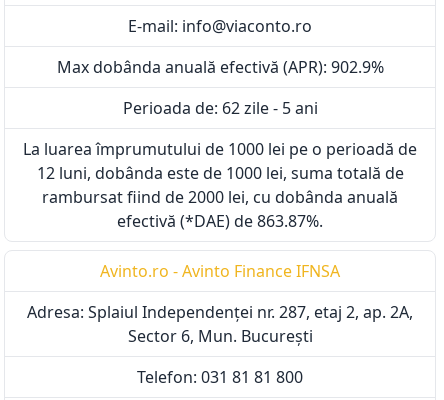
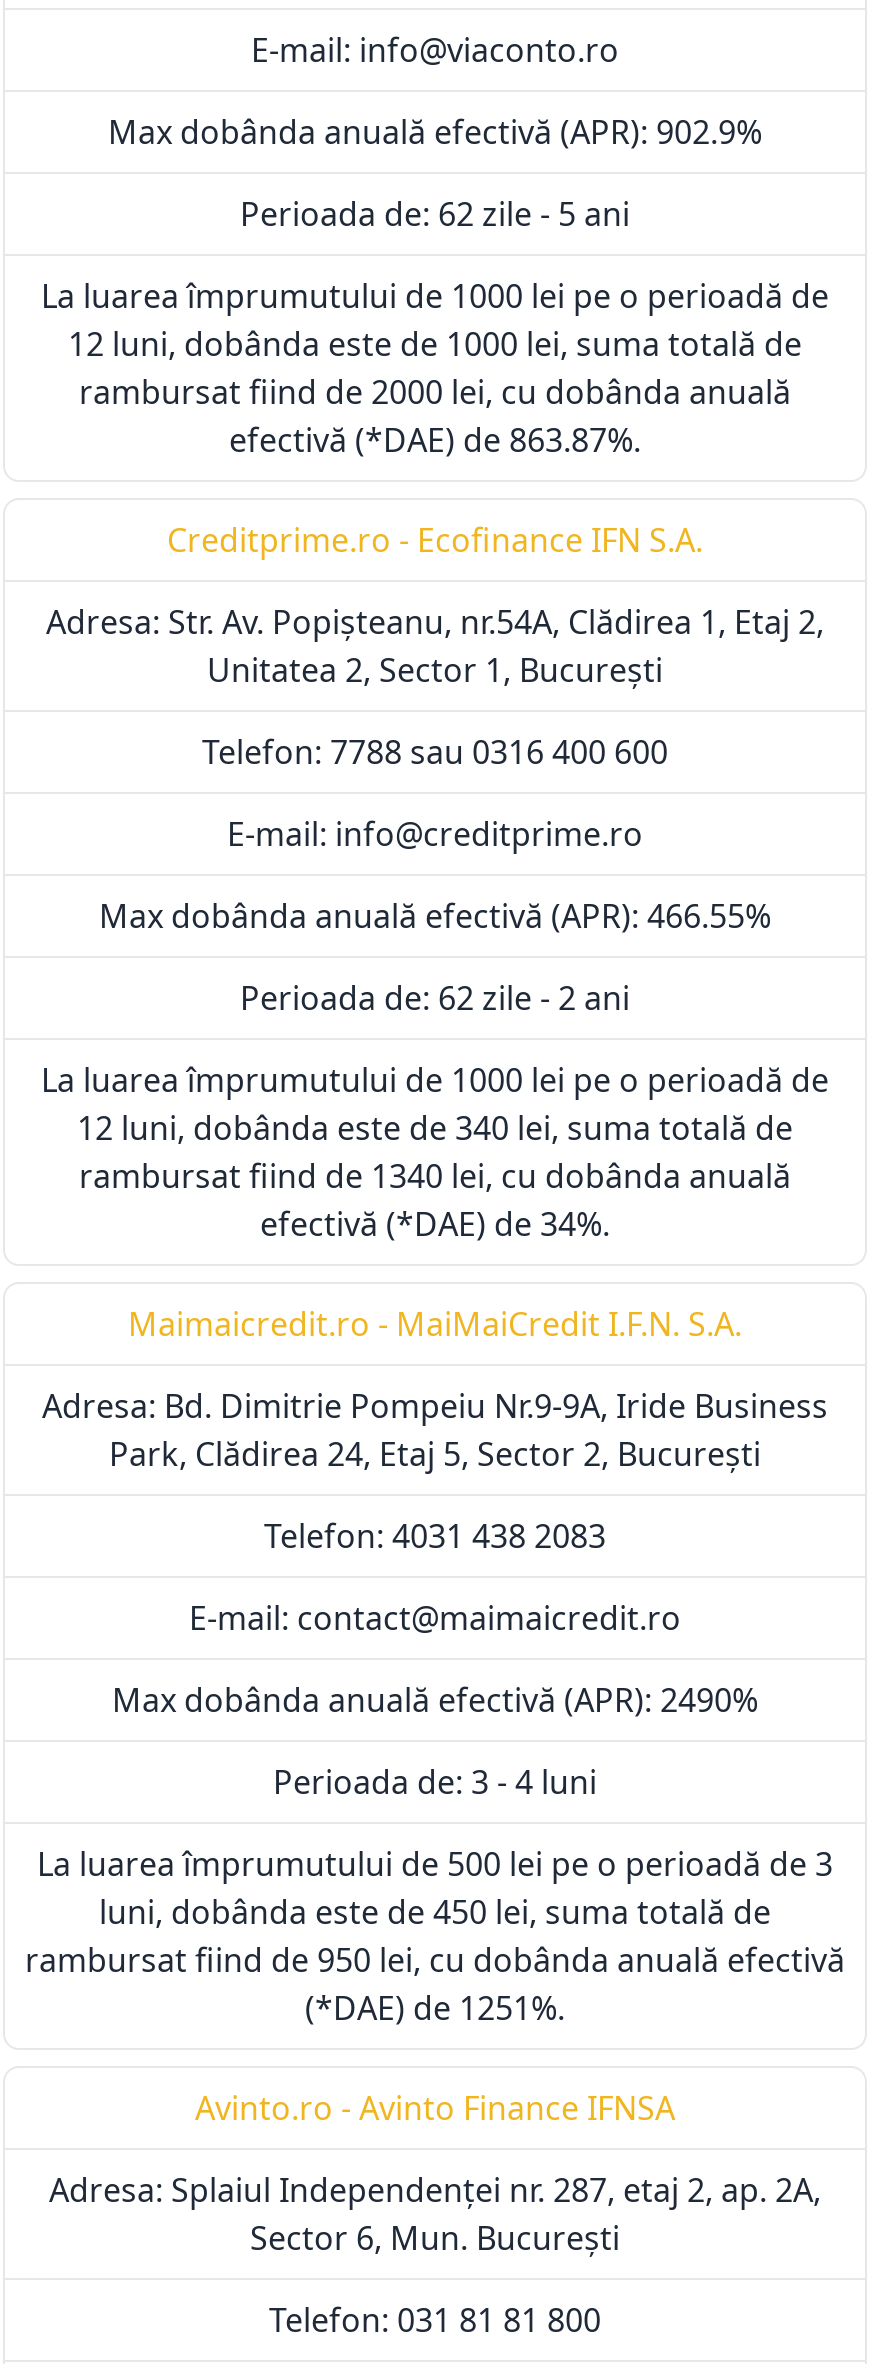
none -> [25,518,845,2030] Creditprime.ro - Ecofinance IFN S.A. | Adresa: Str. Av. Popișteanu, nr.54A, Clădirea 1, Etaj 2, | Unitatea 2, Sector 1, București | Telefon: 7788 sau 0316 400 600 | E-mail: info@creditprime.ro | Max dobânda anuală efectivă (APR): 466.55% | Perioada de: 62 zile - 2 ani | La luarea împrumutului de 1000 lei pe o perioadă de | 12 luni, dobânda este de 340 lei, suma totală de | rambursat fiind de 1340 lei, cu dobânda anuală | efectivă (*DAE) de 34%. | Maimaicredit.ro - MaiMaiCredit I.F.N. S.A. | Adresa: Bd. Dimitrie Pompeiu Nr.9-9A, Iride Business | Park, Clădirea 24, Etaj 5, Sector 2, Bucureşti | Telefon: 4031 438 2083 | E-mail: contact@maimaicredit.ro | Max dobânda anuală efectivă (APR): 2490% | Perioada de: 3 - 4 luni | La luarea împrumutului de 500 lei pe o perioadă de 3 | luni, dobânda este de 450 lei, suma totală de | rambursat fiind de 950 lei, cu dobânda anuală efectivă | (*DAE) de 1251%.

